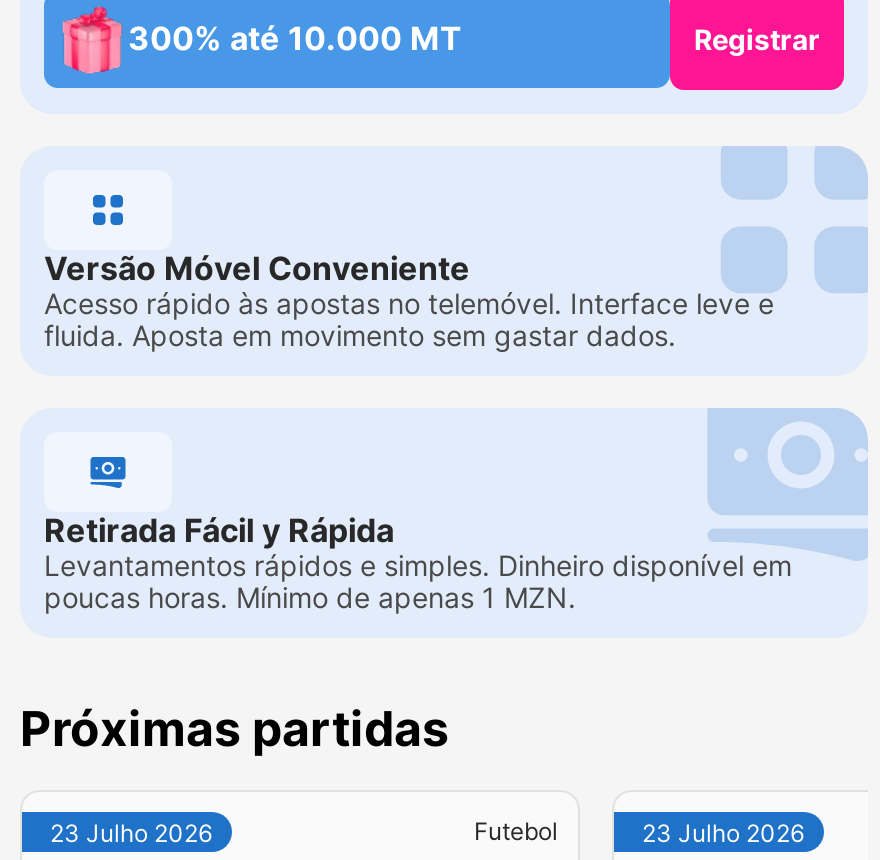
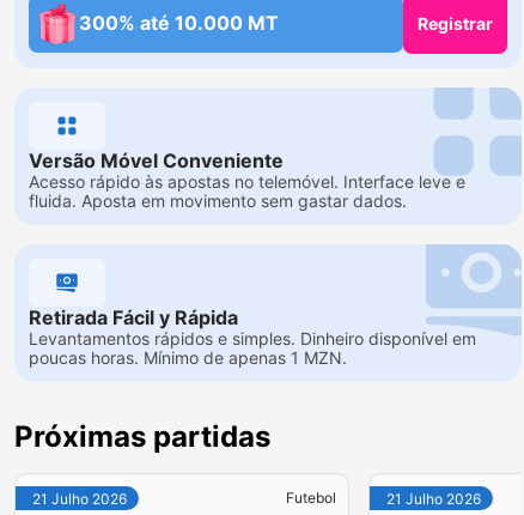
[50,818,212,848] 23 Julho 2026 -> [32,490,127,508] 21 Julho 2026
[642,818,804,848] 23 Julho 2026 -> [386,490,481,508] 21 Julho 2026

